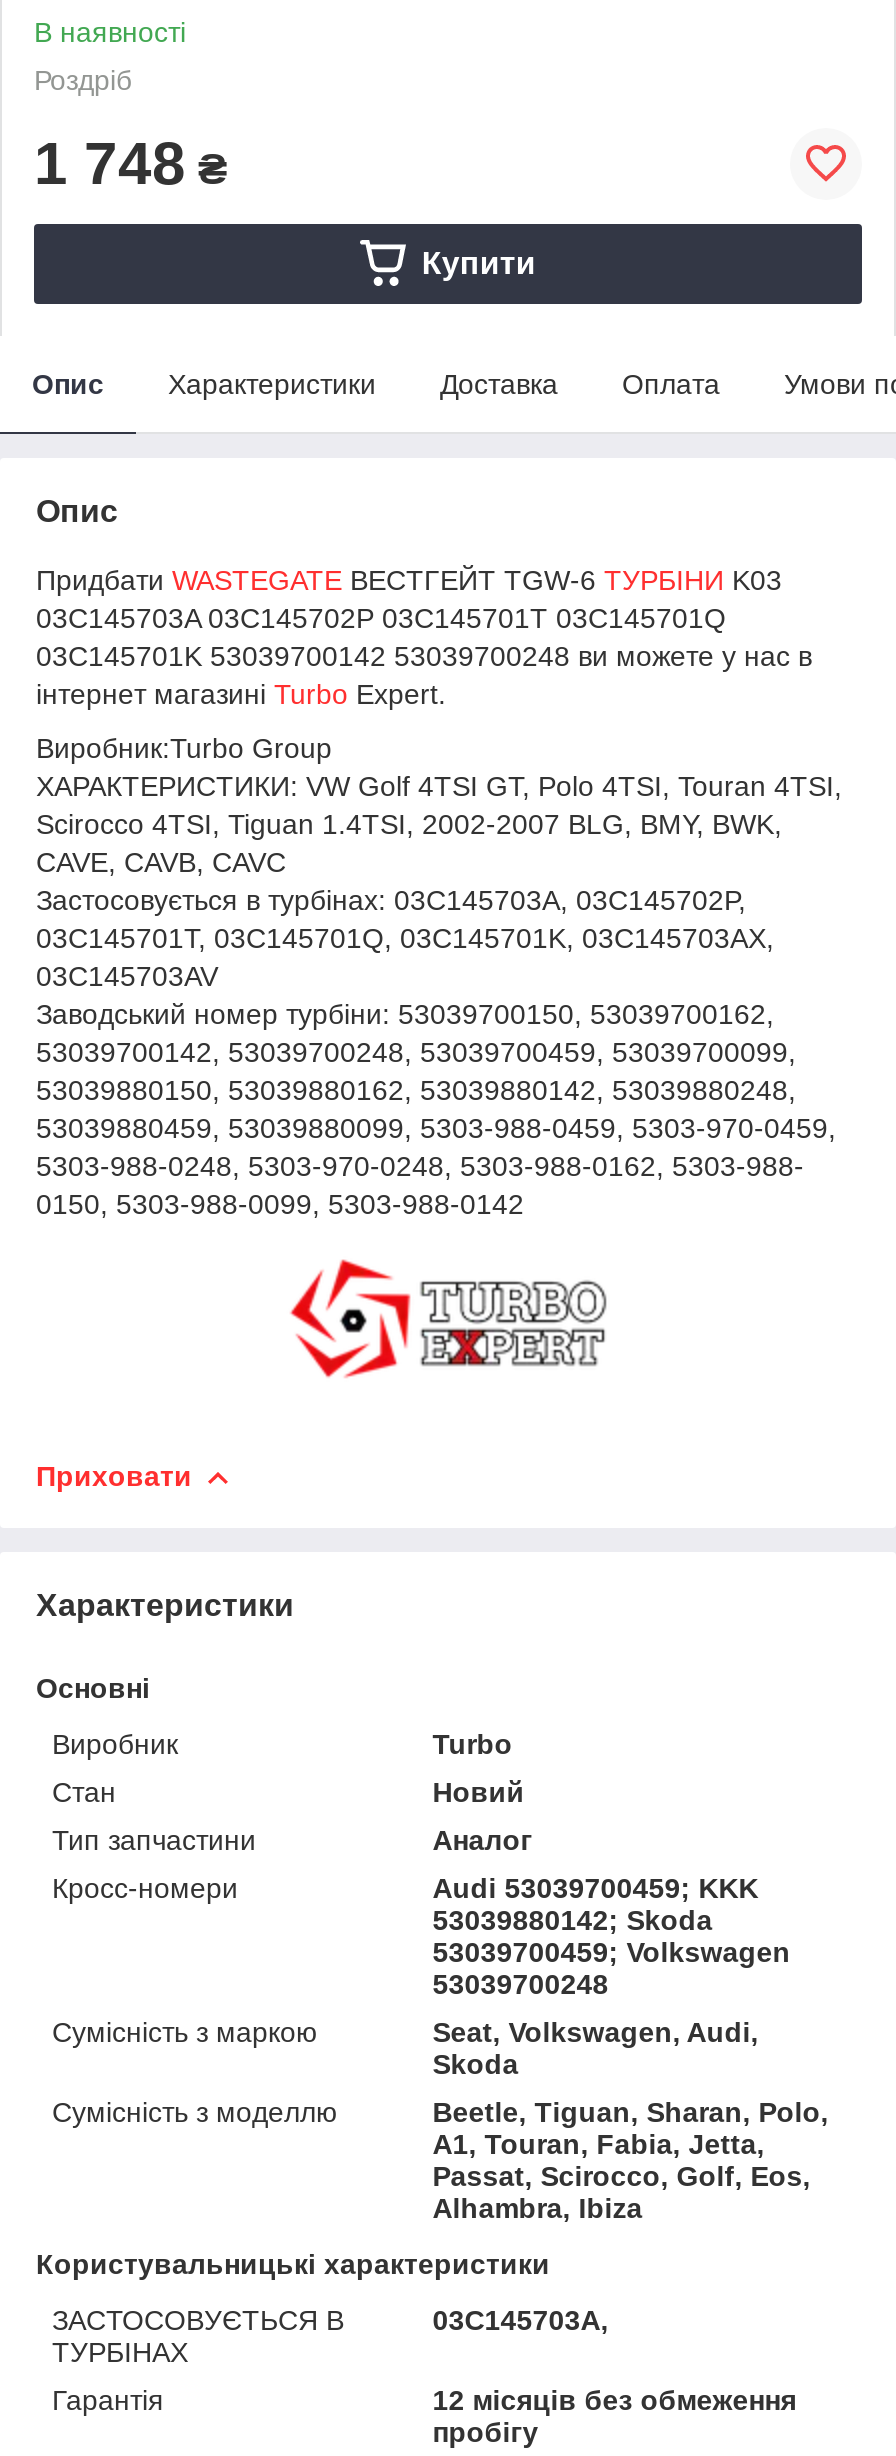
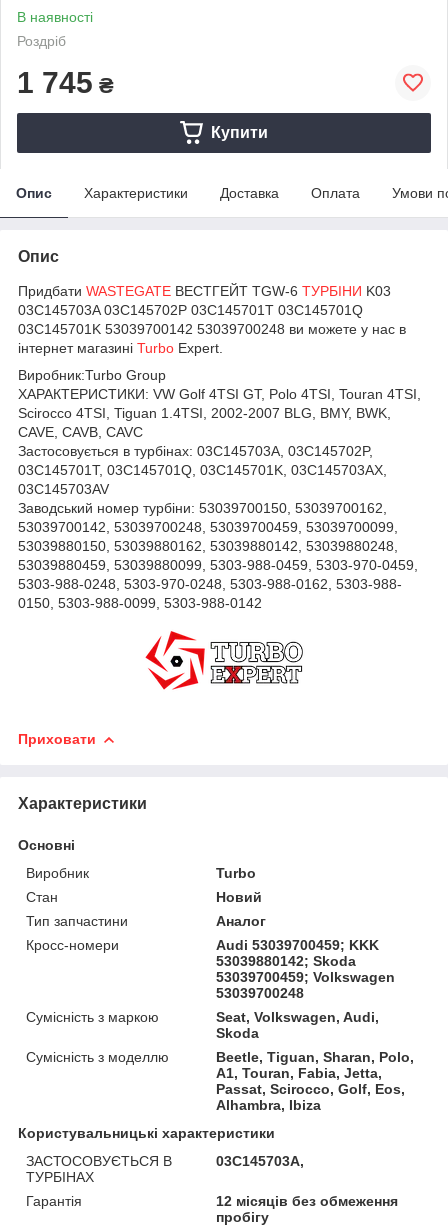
[34,130,228,196] 1 748 ₴ -> [17,66,114,99] 1 745 ₴

